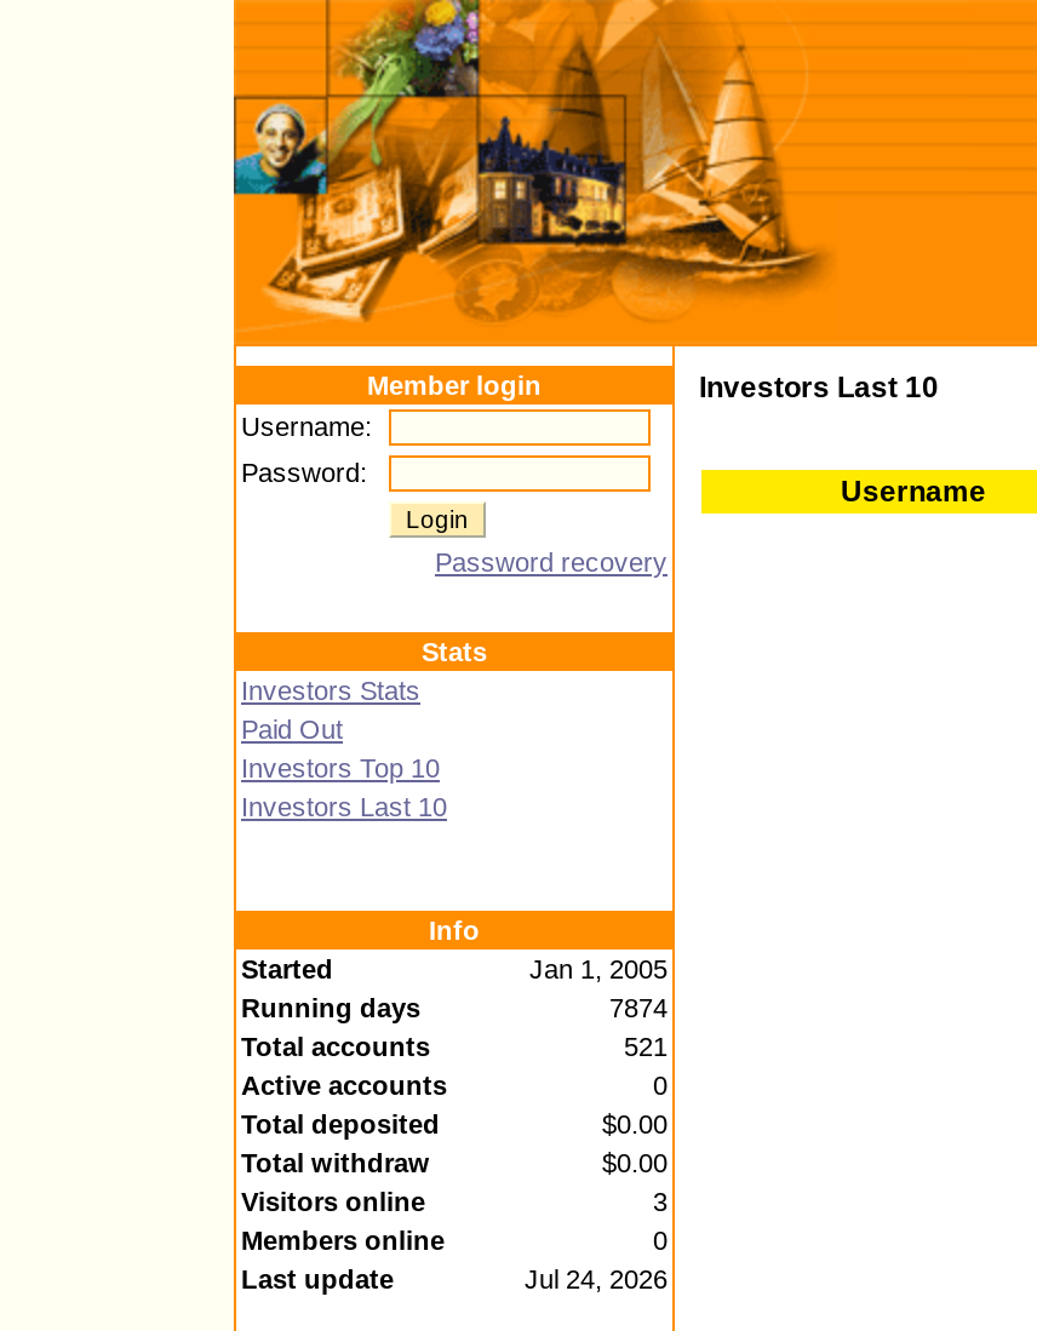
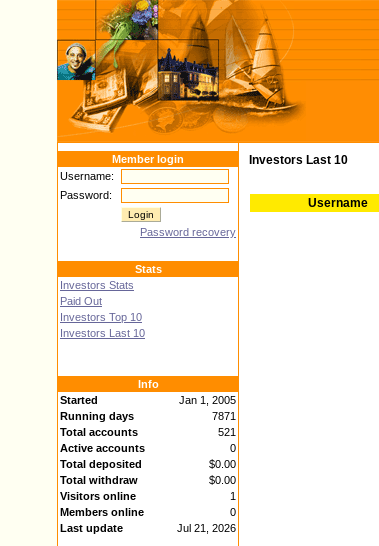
[609,993,668,1022] 7874 -> [212,410,236,422] 7871
[653,1187,668,1216] 3 -> [230,490,236,502] 1
[525,1264,668,1293] Jul 24, 2026 -> [177,522,236,534] Jul 21, 2026

